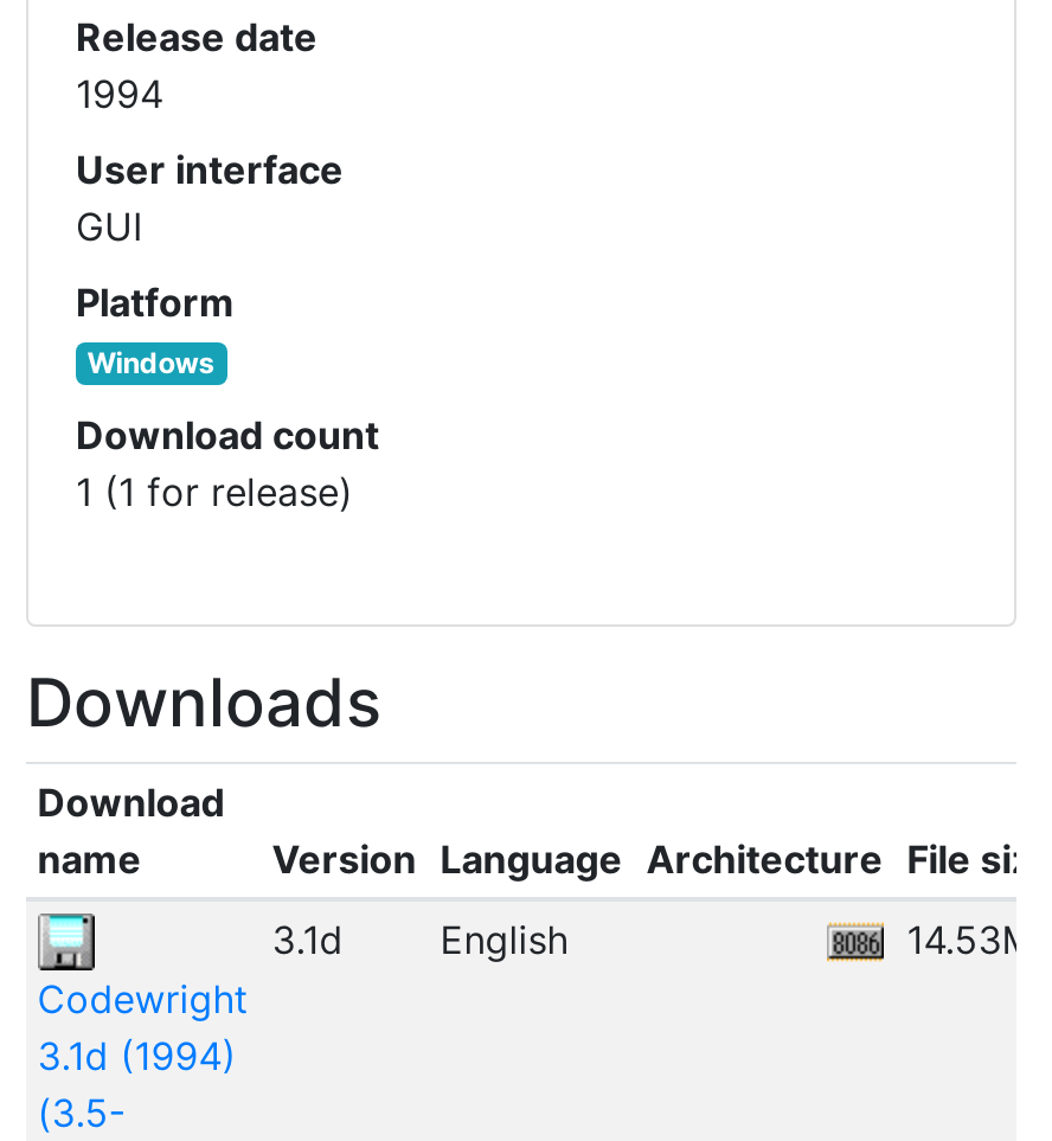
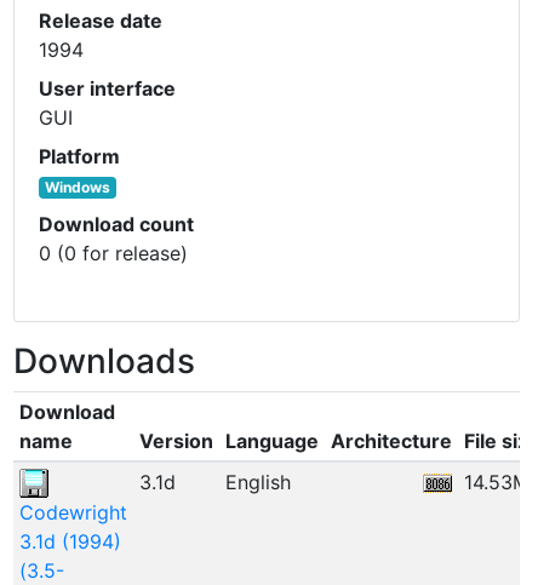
[76,467,353,514] 1 (1 for release) -> [39,241,188,265] 0 (0 for release)

